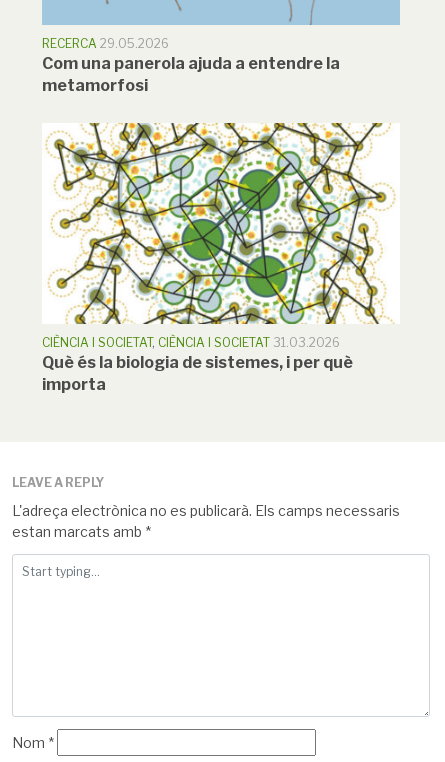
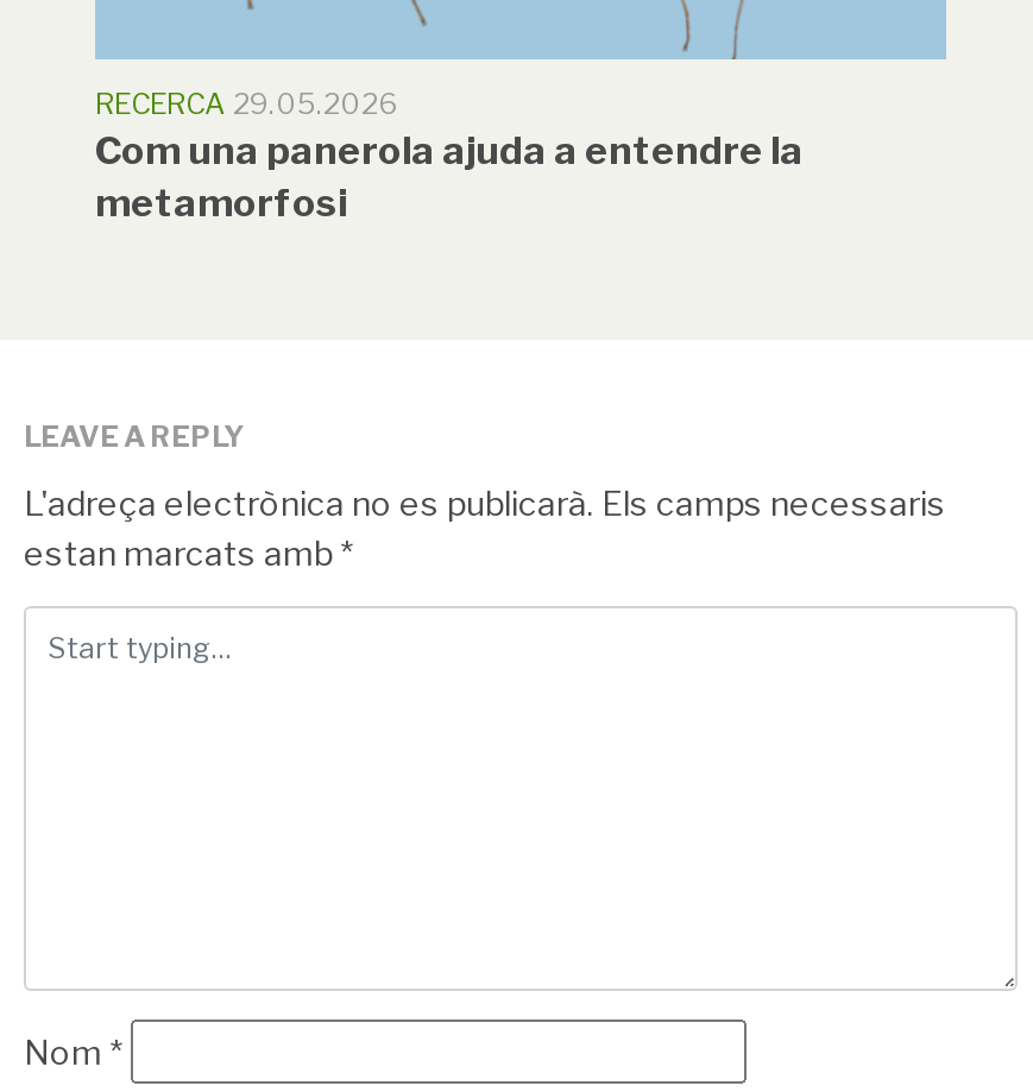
[42,122,396,394] [image] | CIÈNCIA I SOCIETAT, CIÈNCIA I SOCIETAT 31.03.2026 | Què és la biologia de sistemes, i per què | importa -> none

